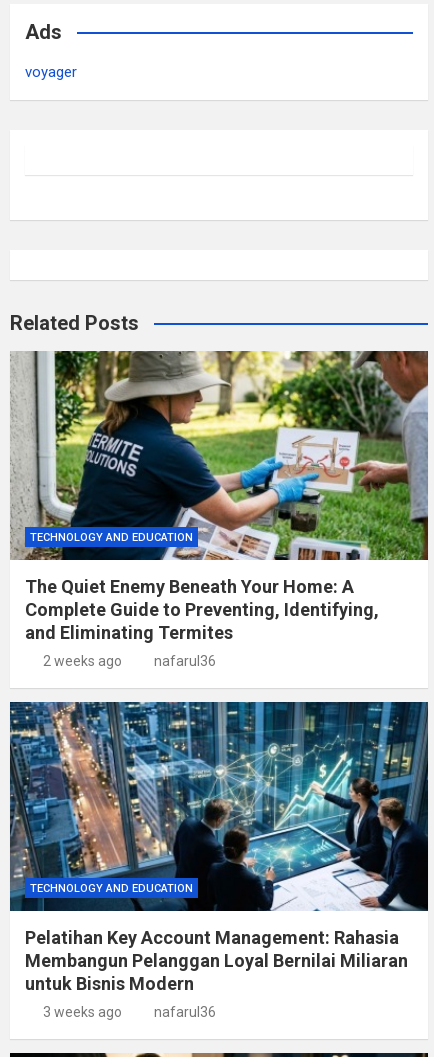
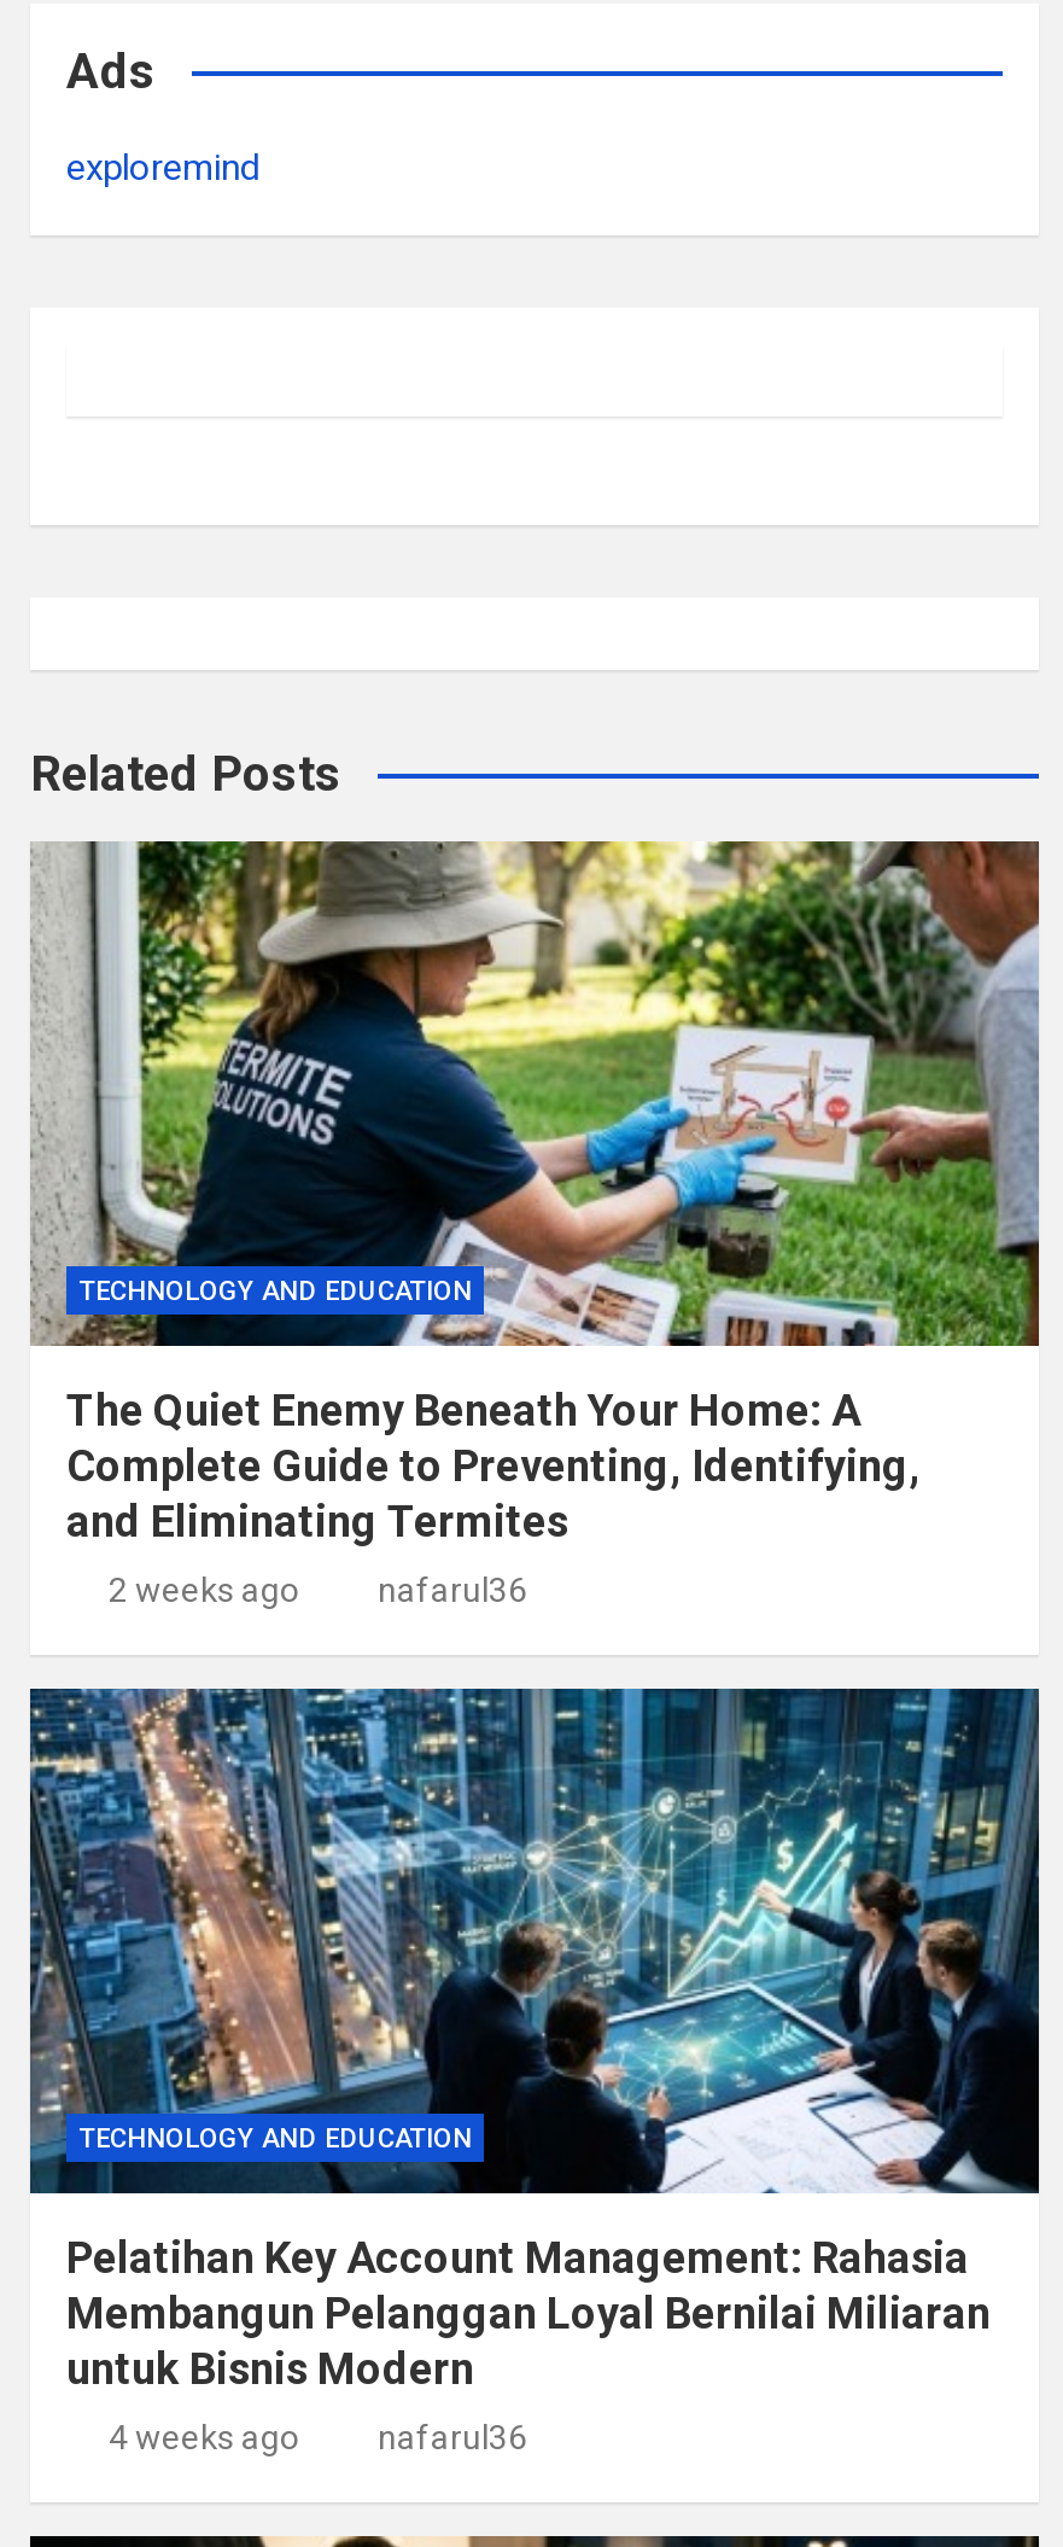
[25,63,77,81] voyager -> [66,148,259,191] exploremind
[42,1004,121,1020] 3 weeks ago -> [109,2420,299,2458] 4 weeks ago

